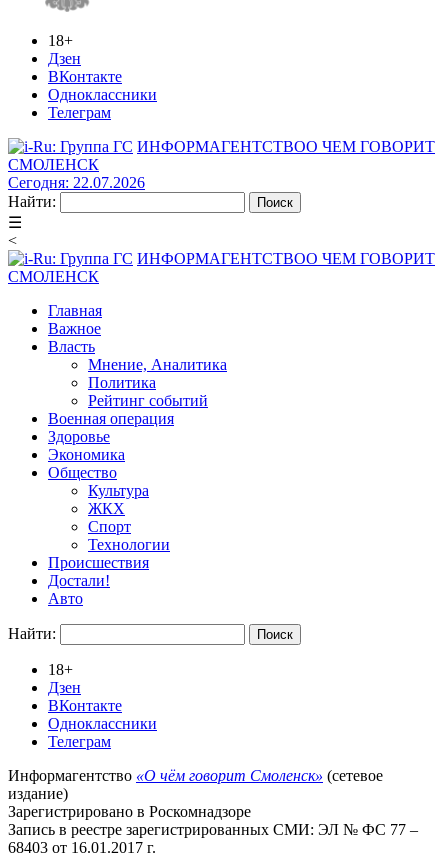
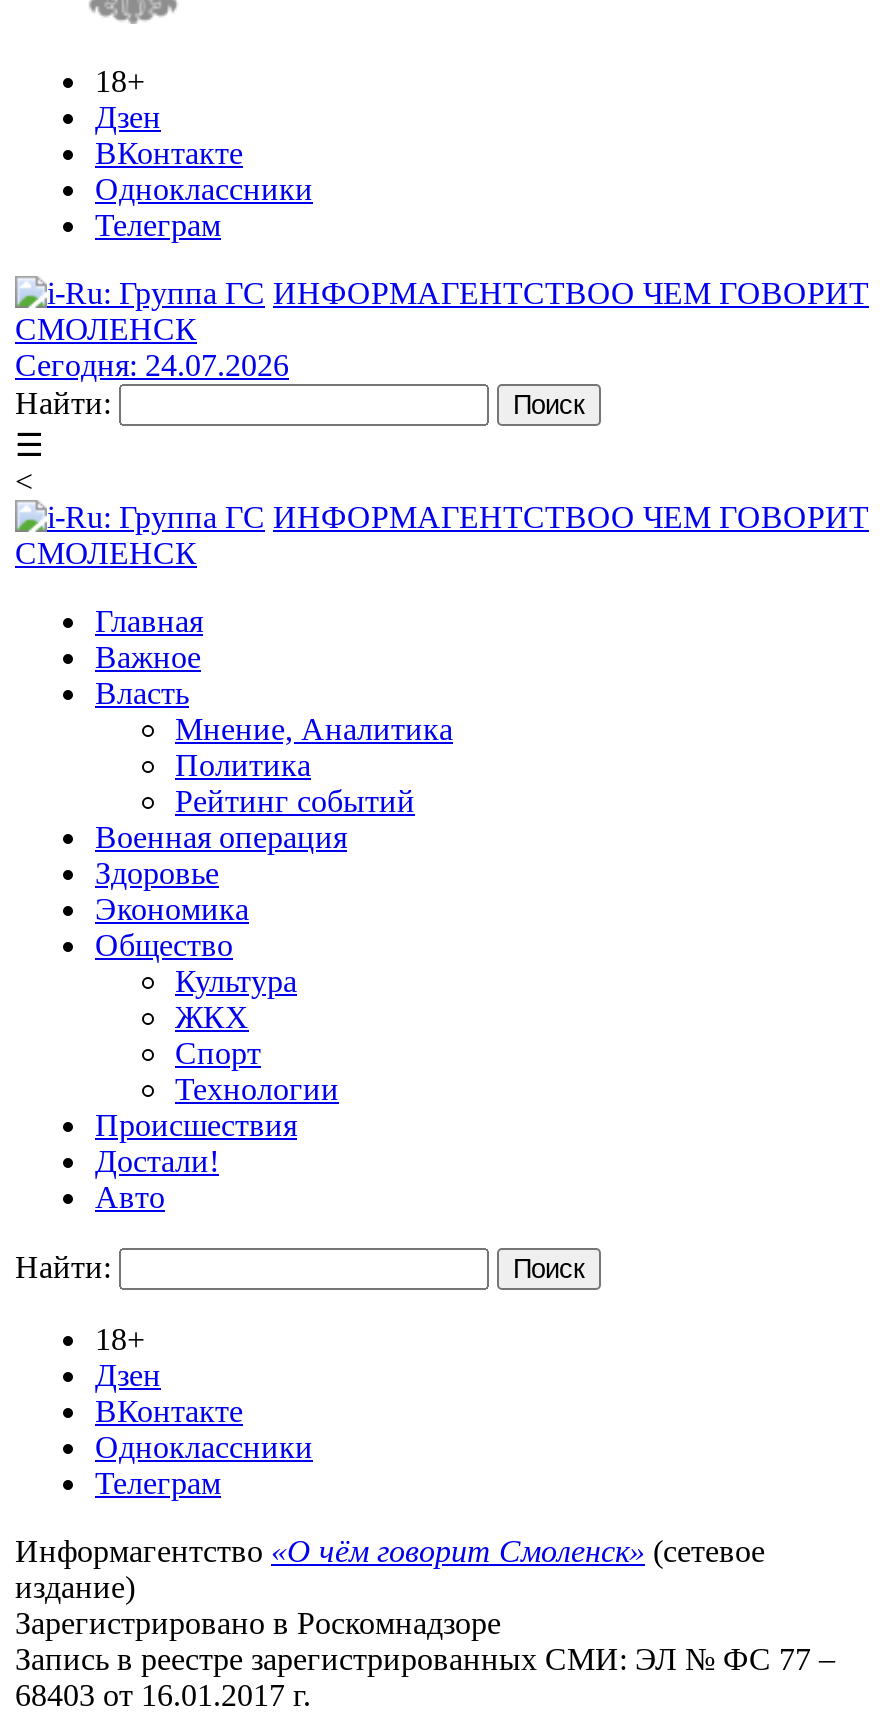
[8,174,145,191] Сегодня: 22.07.2026 -> [15,348,289,382] Сегодня: 24.07.2026

